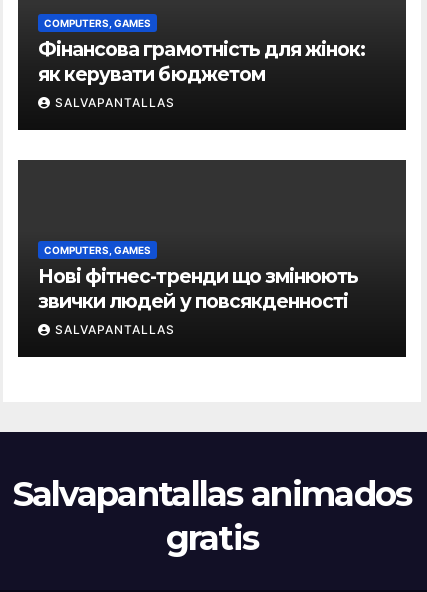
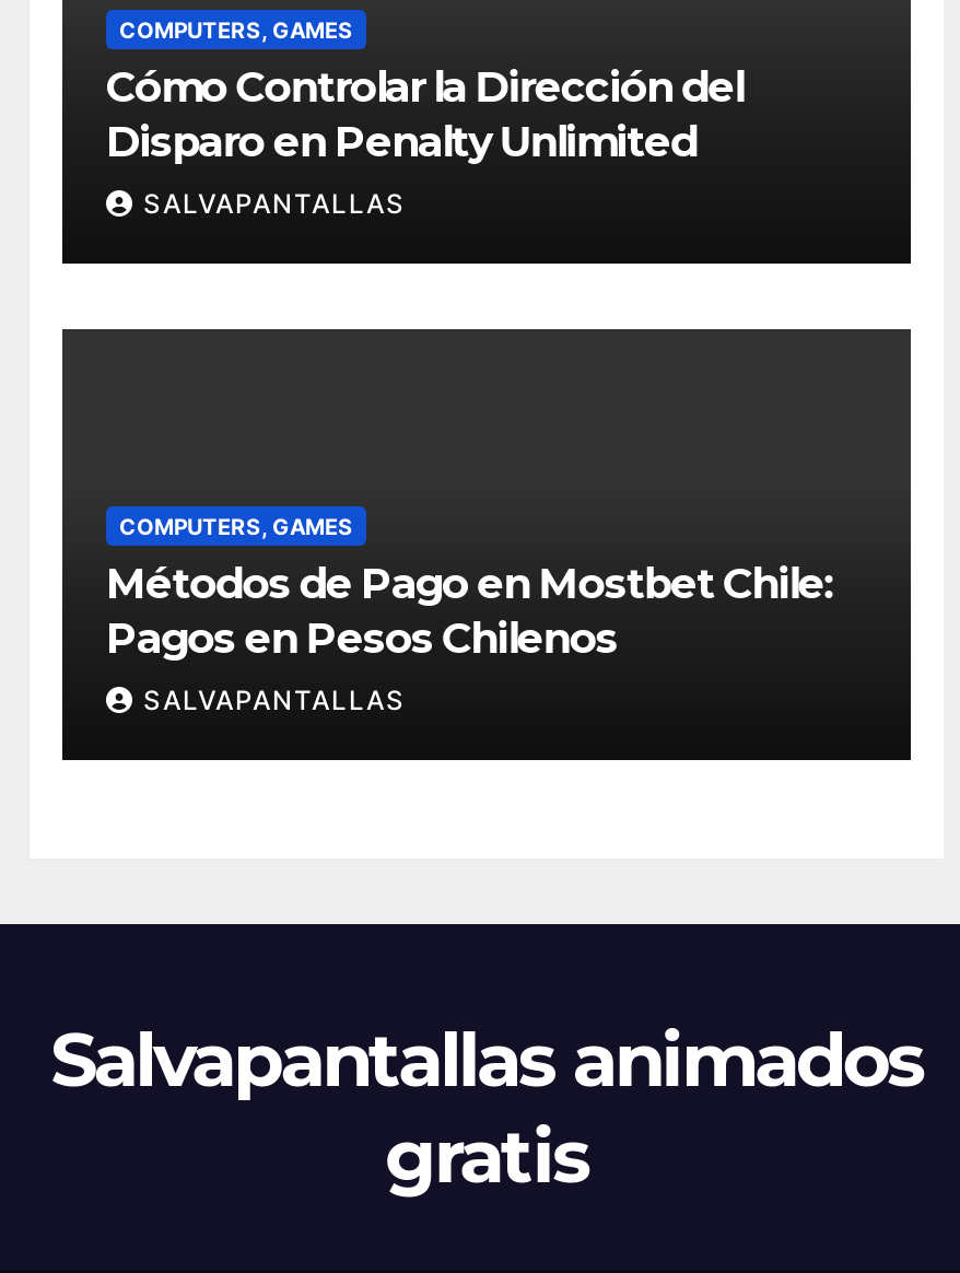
[38,37,365,86] Фінансова грамотність для жінок: | як керувати бюджетом -> [106,59,743,166] Cómo Controlar la Dirección del | Disparo en Penalty Unlimited
[38,264,358,313] Нові фітнес-тренди що змінюють | звички людей у повсякденності -> [106,556,835,663] Métodos de Pago en Mostbet Chile: | Pagos en Pesos Chilenos

